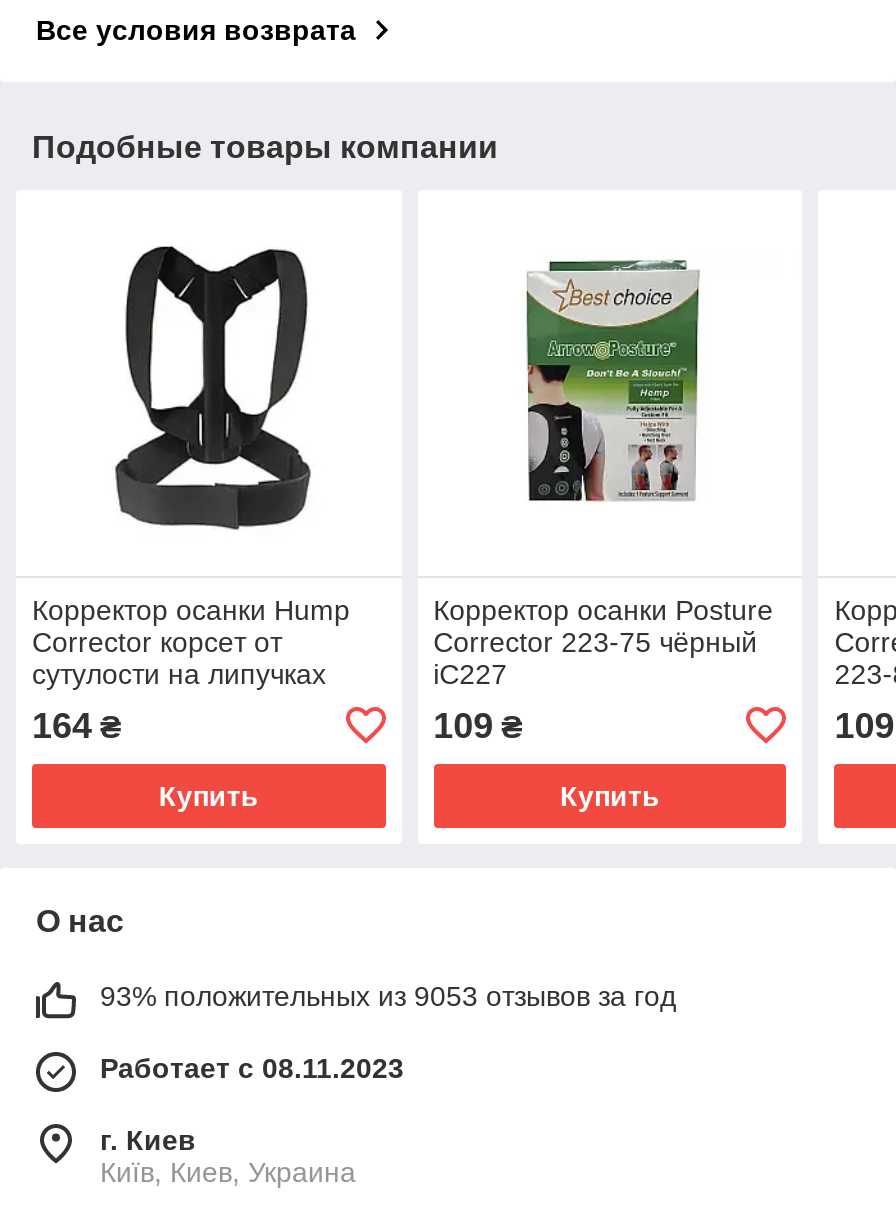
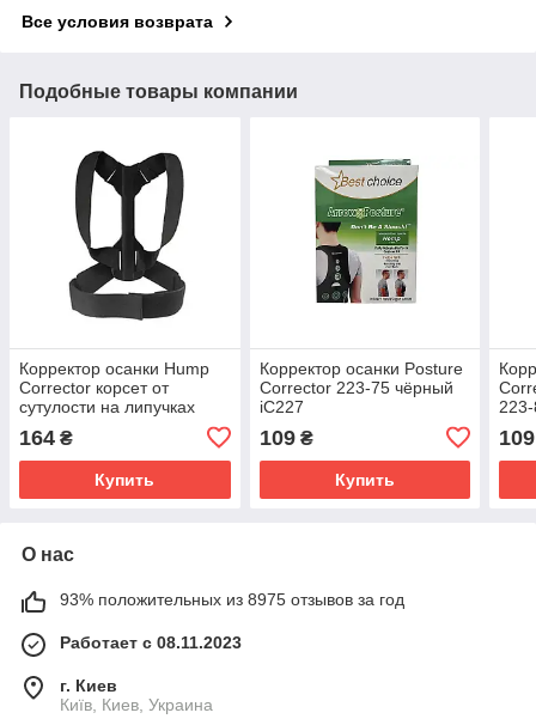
[100,980,676,1012] 93% положительных из 9053 отзывов за год -> [60,590,404,609] 93% положительных из 8975 отзывов за год

